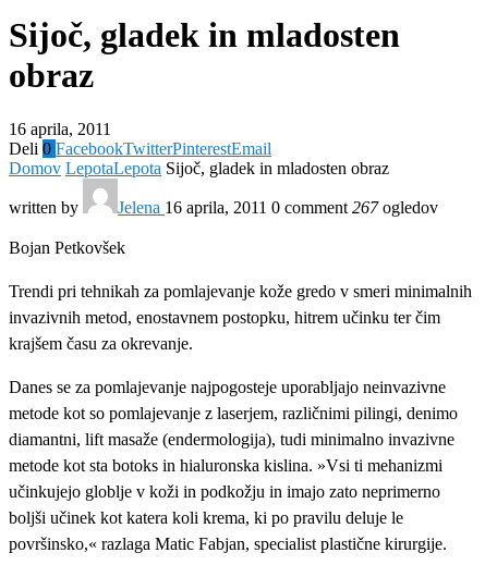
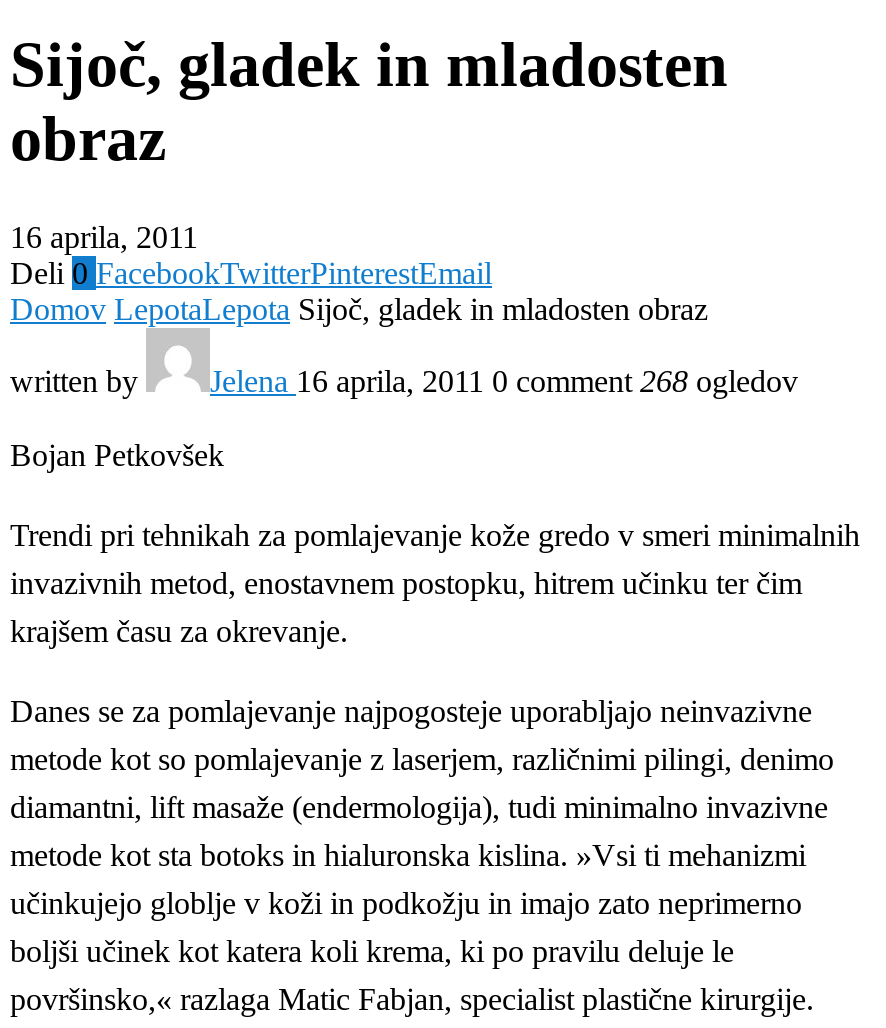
[118,198,438,217] Jelena 16 aprila, 2011 0 comment 267 ogledov -> [210,364,798,398] Jelena 16 aprila, 2011 0 comment 268 ogledov

